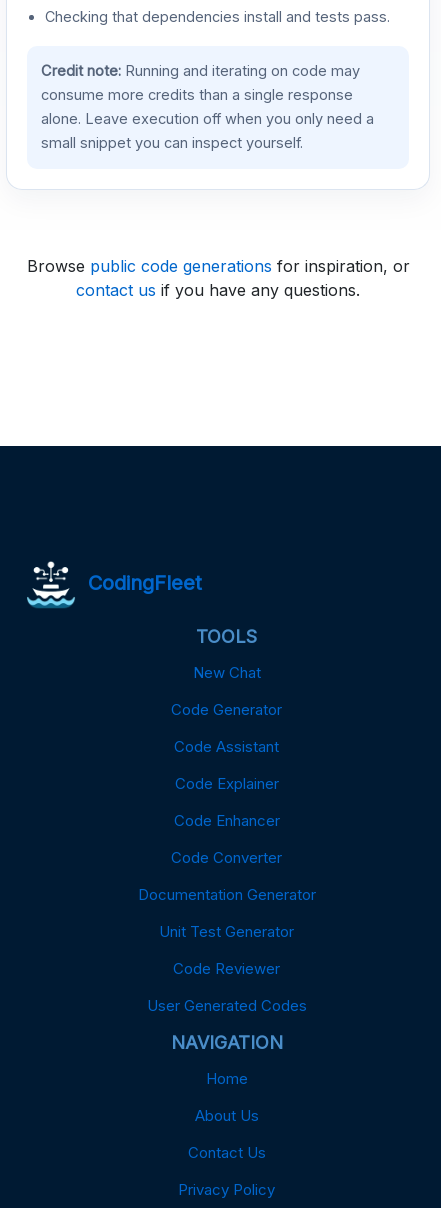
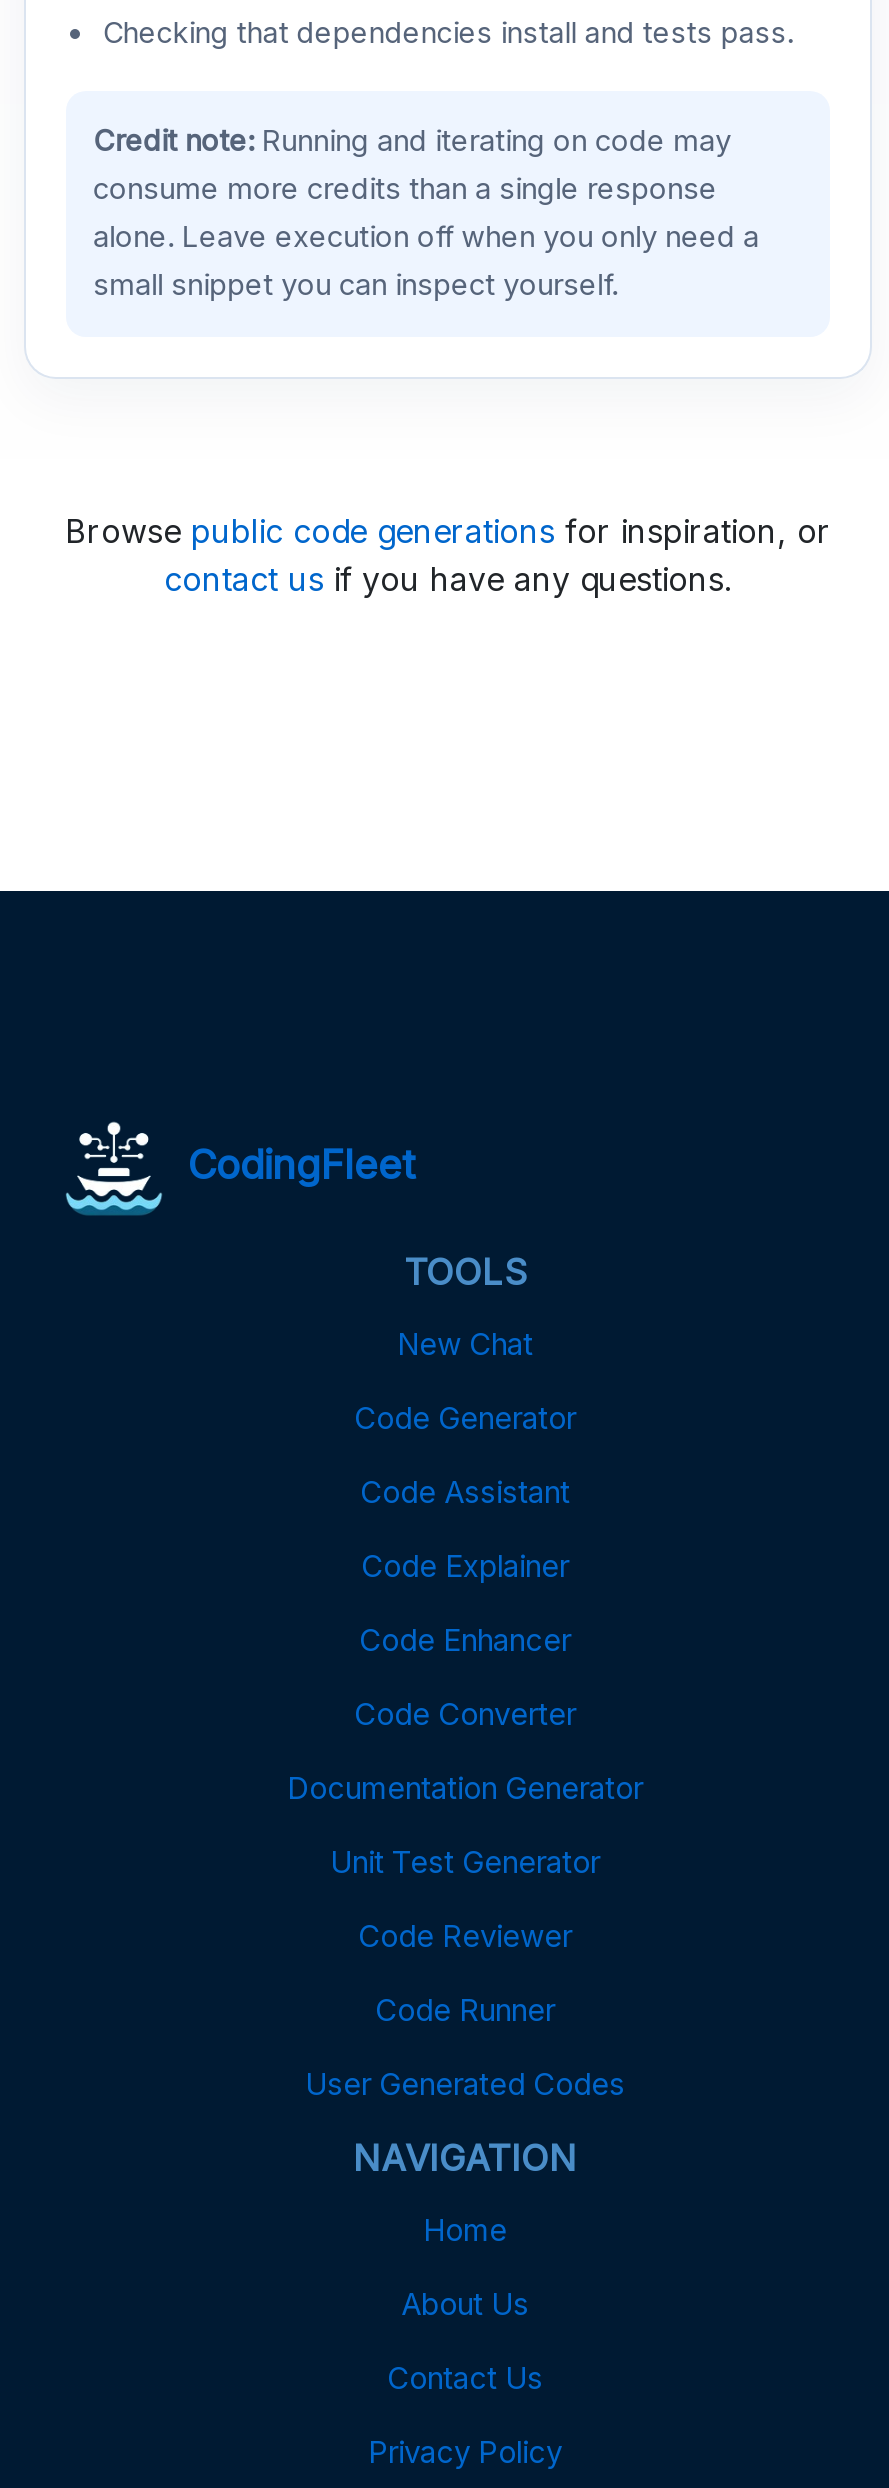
none -> [375,1990,555,2028] Code Runner

